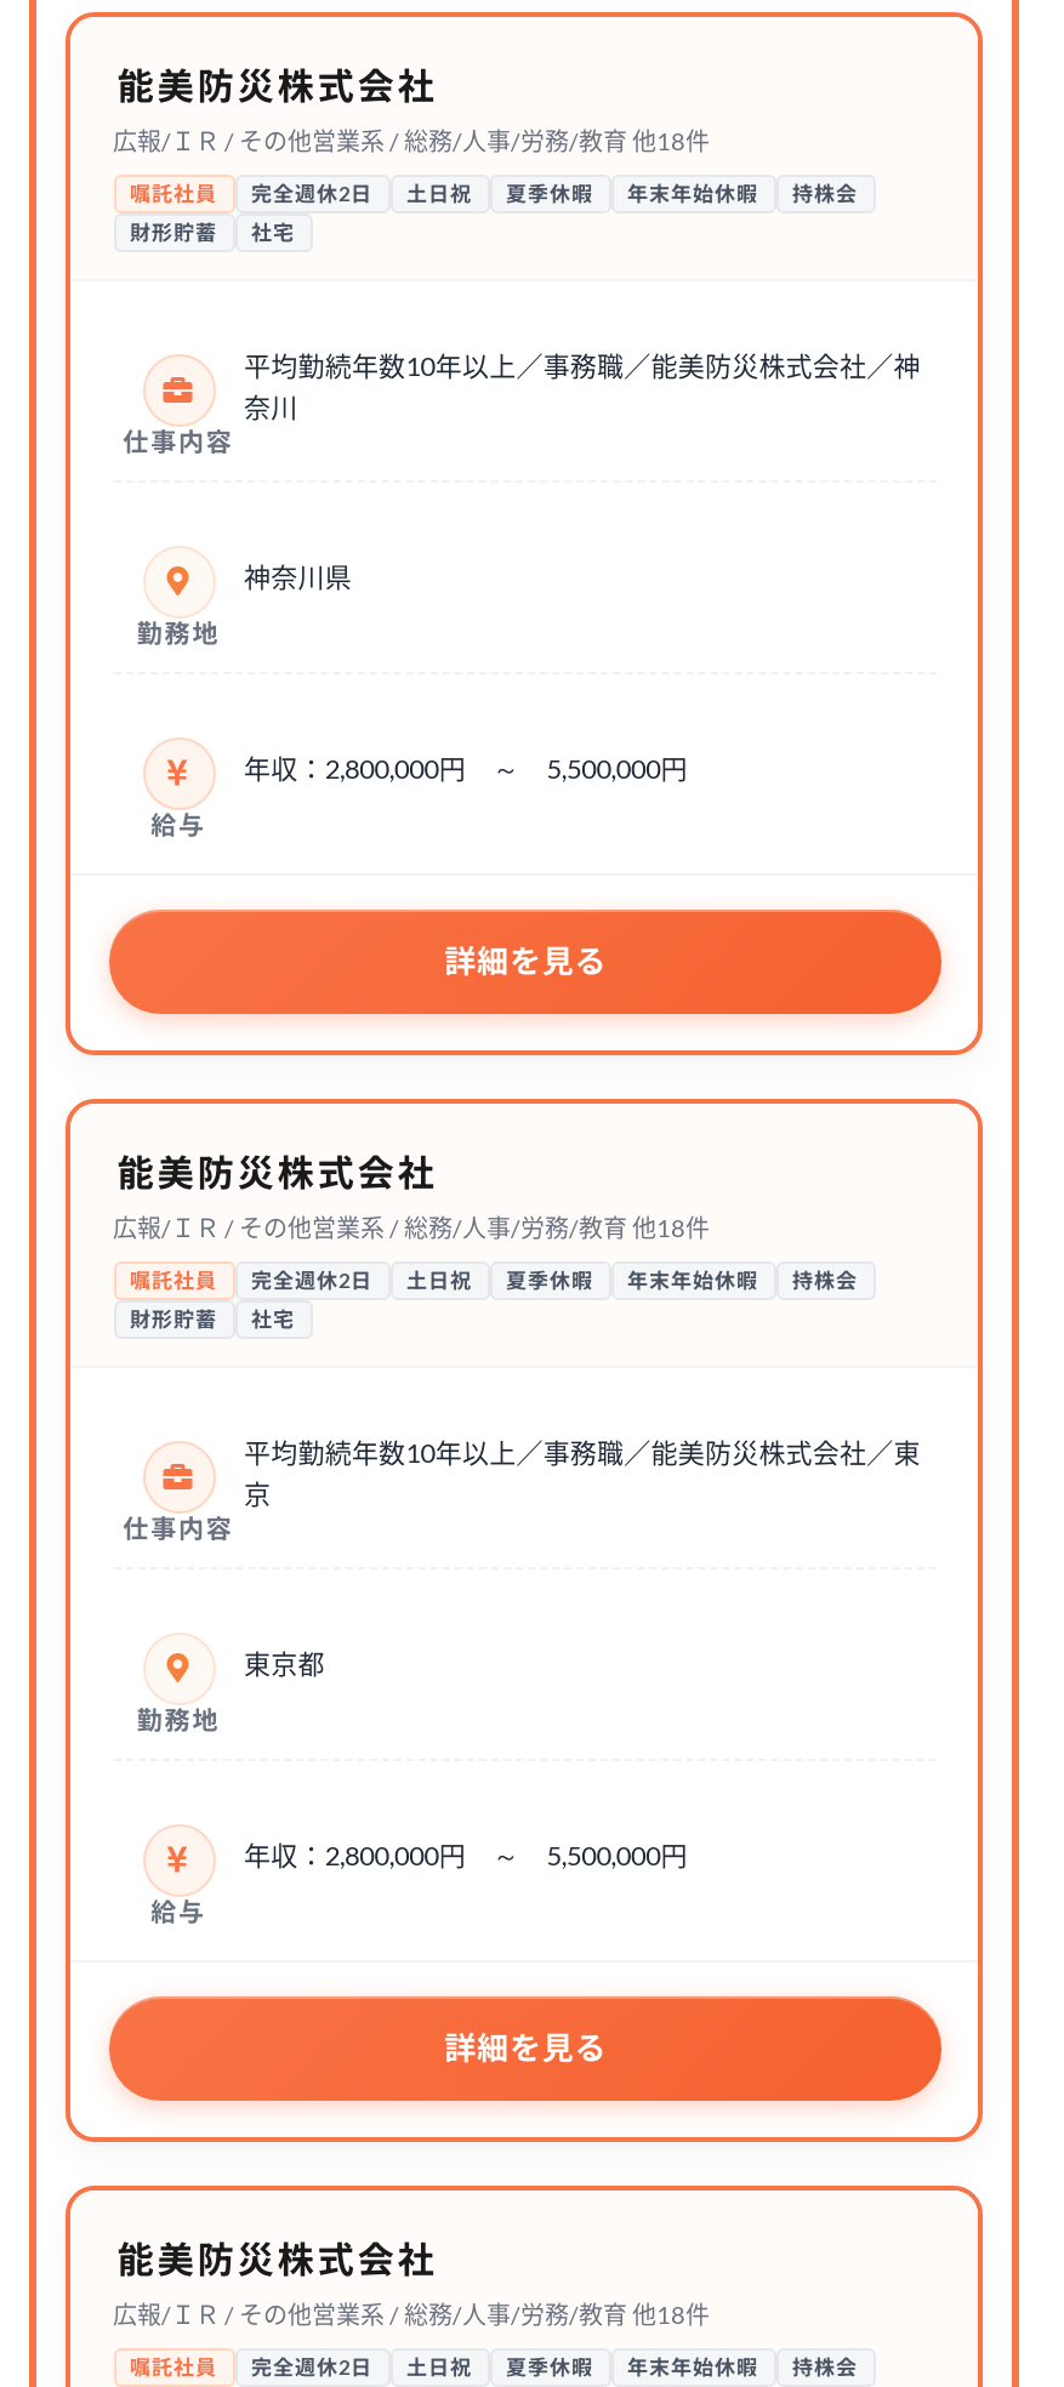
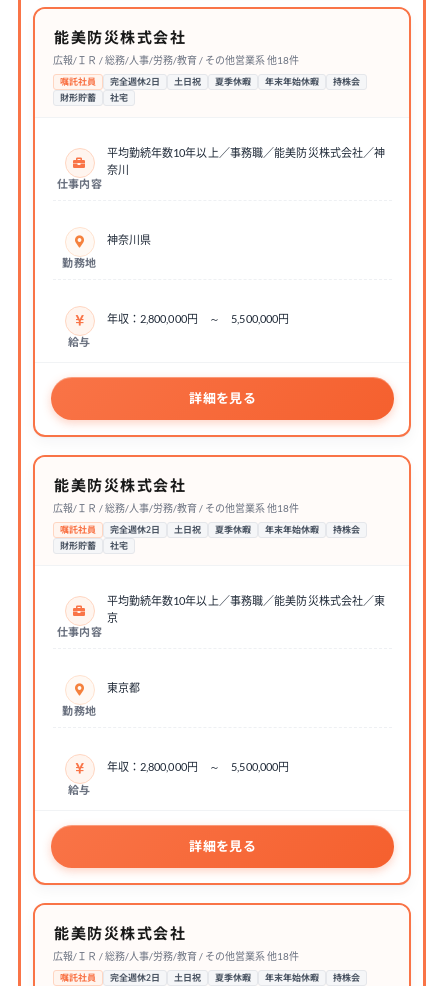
[113,125,710,154] 広報/ＩＲ / その他営業系 / 総務/人事/労務/教育 他18件 -> [52,53,298,65] 広報/ＩＲ / 総務/人事/労務/教育 / その他営業系 他18件
[113,1212,710,1241] 広報/ＩＲ / その他営業系 / 総務/人事/労務/教育 他18件 -> [52,501,298,513] 広報/ＩＲ / 総務/人事/労務/教育 / その他営業系 他18件
[113,2298,710,2328] 広報/ＩＲ / その他営業系 / 総務/人事/労務/教育 他18件 -> [52,949,298,961] 広報/ＩＲ / 総務/人事/労務/教育 / その他営業系 他18件

